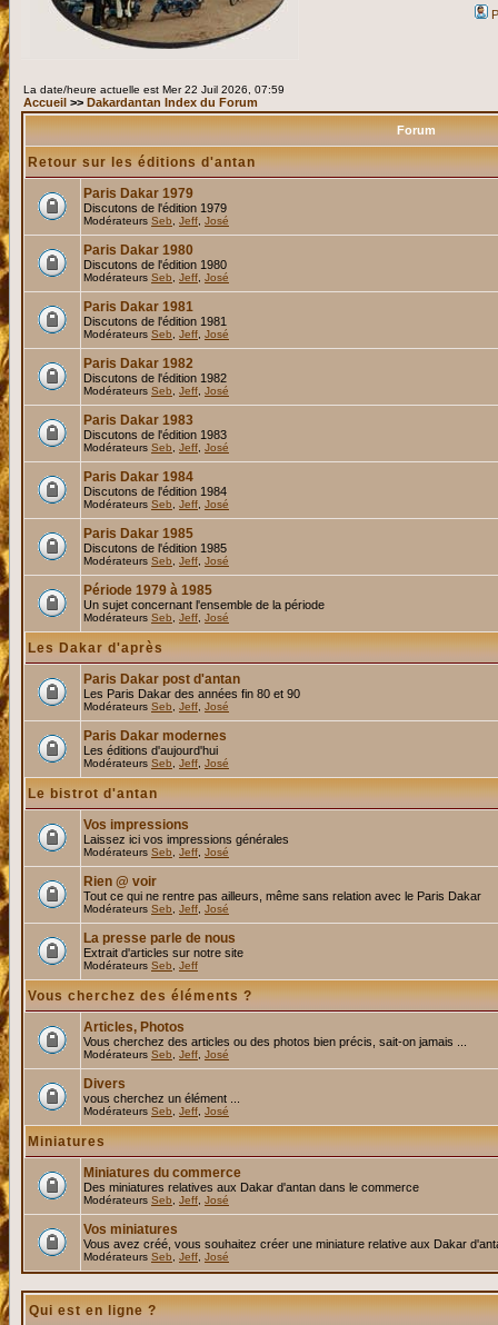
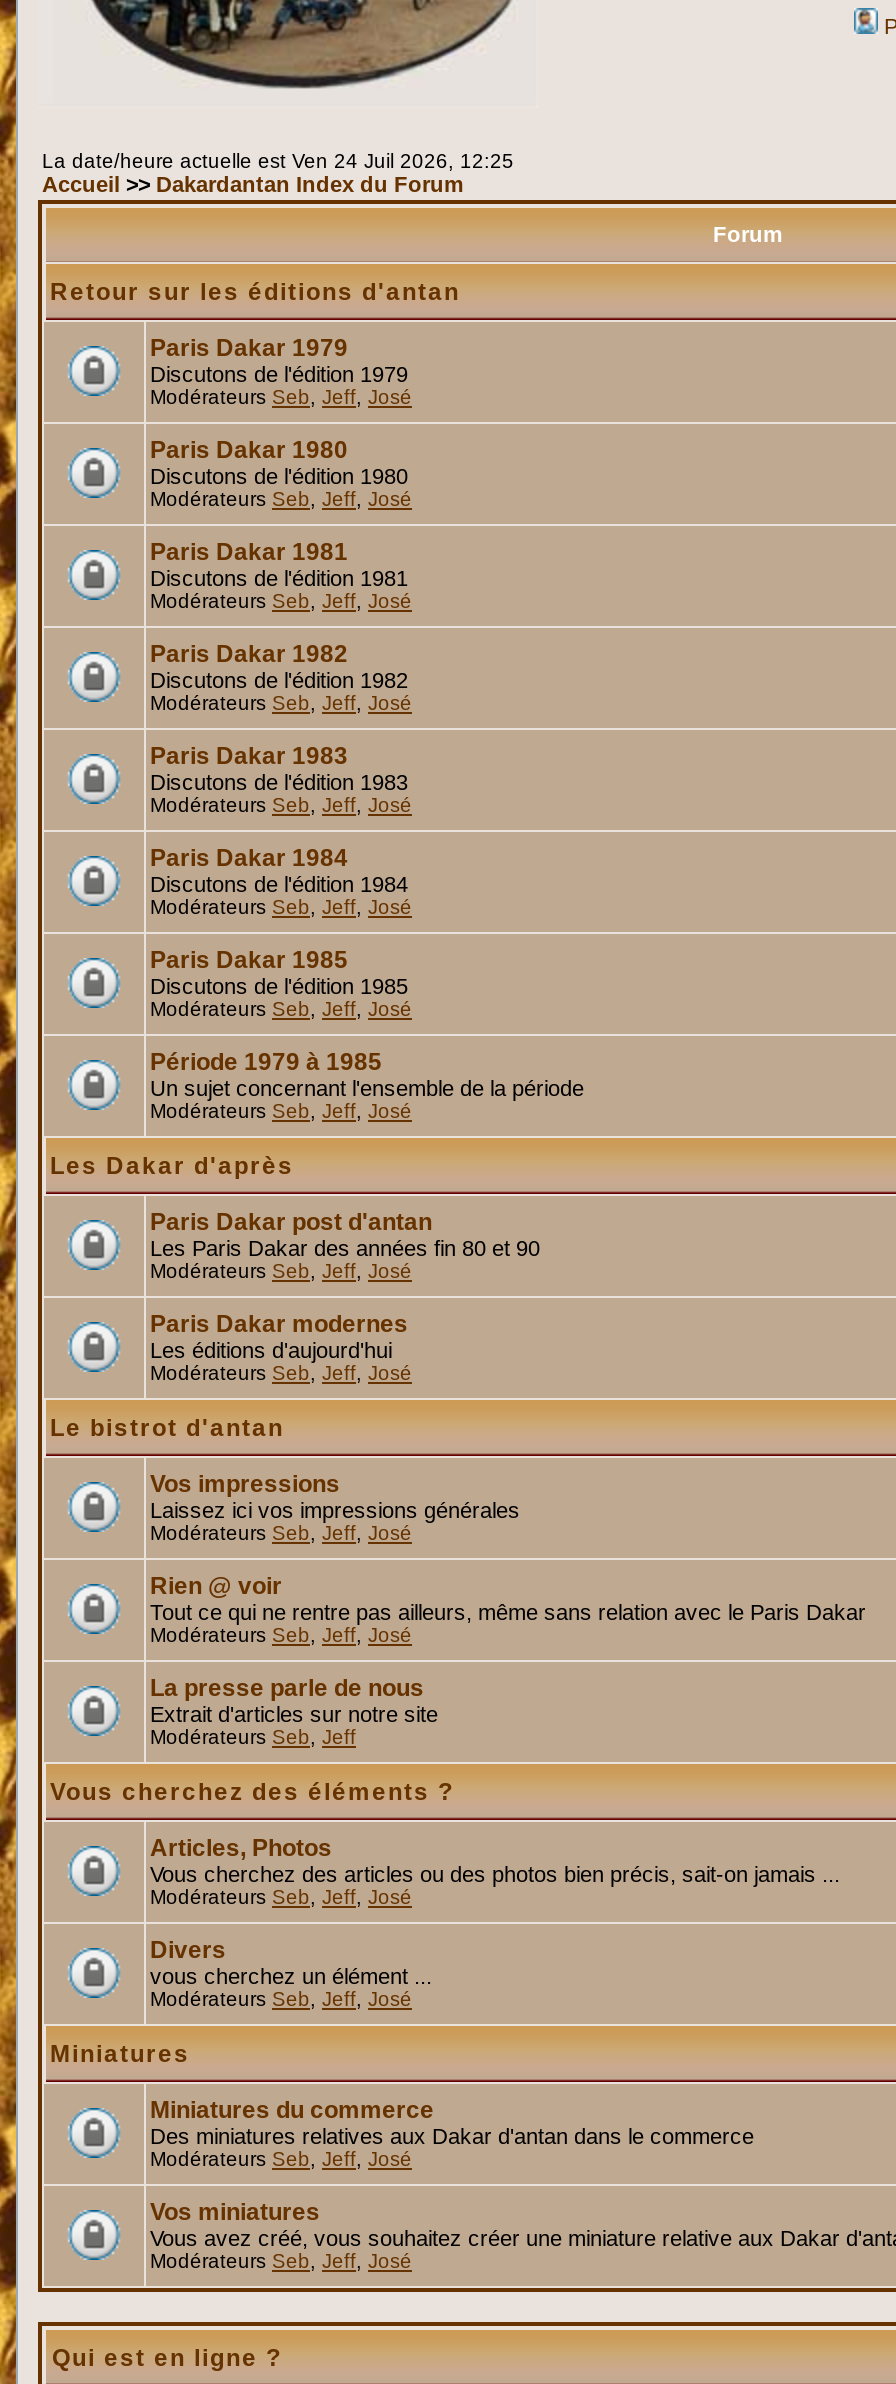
[23,83,285,96] La date/heure actuelle est Mer 22 Juil 2026, 07:59 -> [42,150,514,172] La date/heure actuelle est Ven 24 Juil 2026, 12:25

